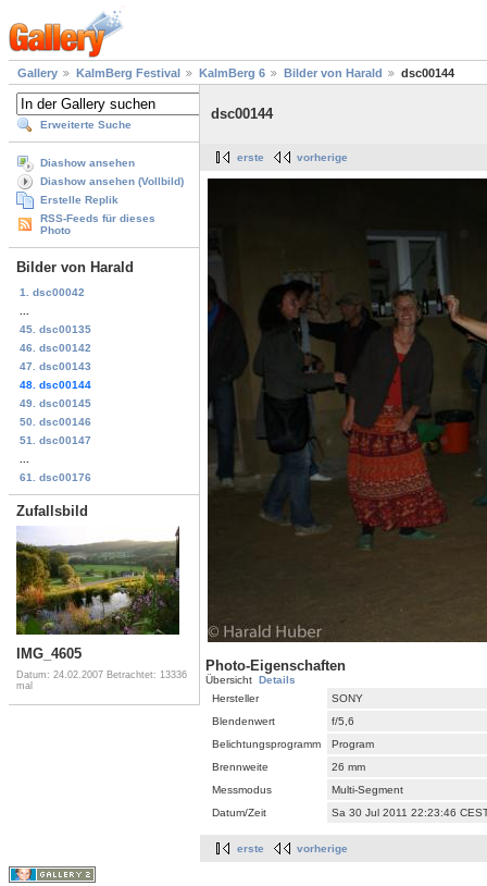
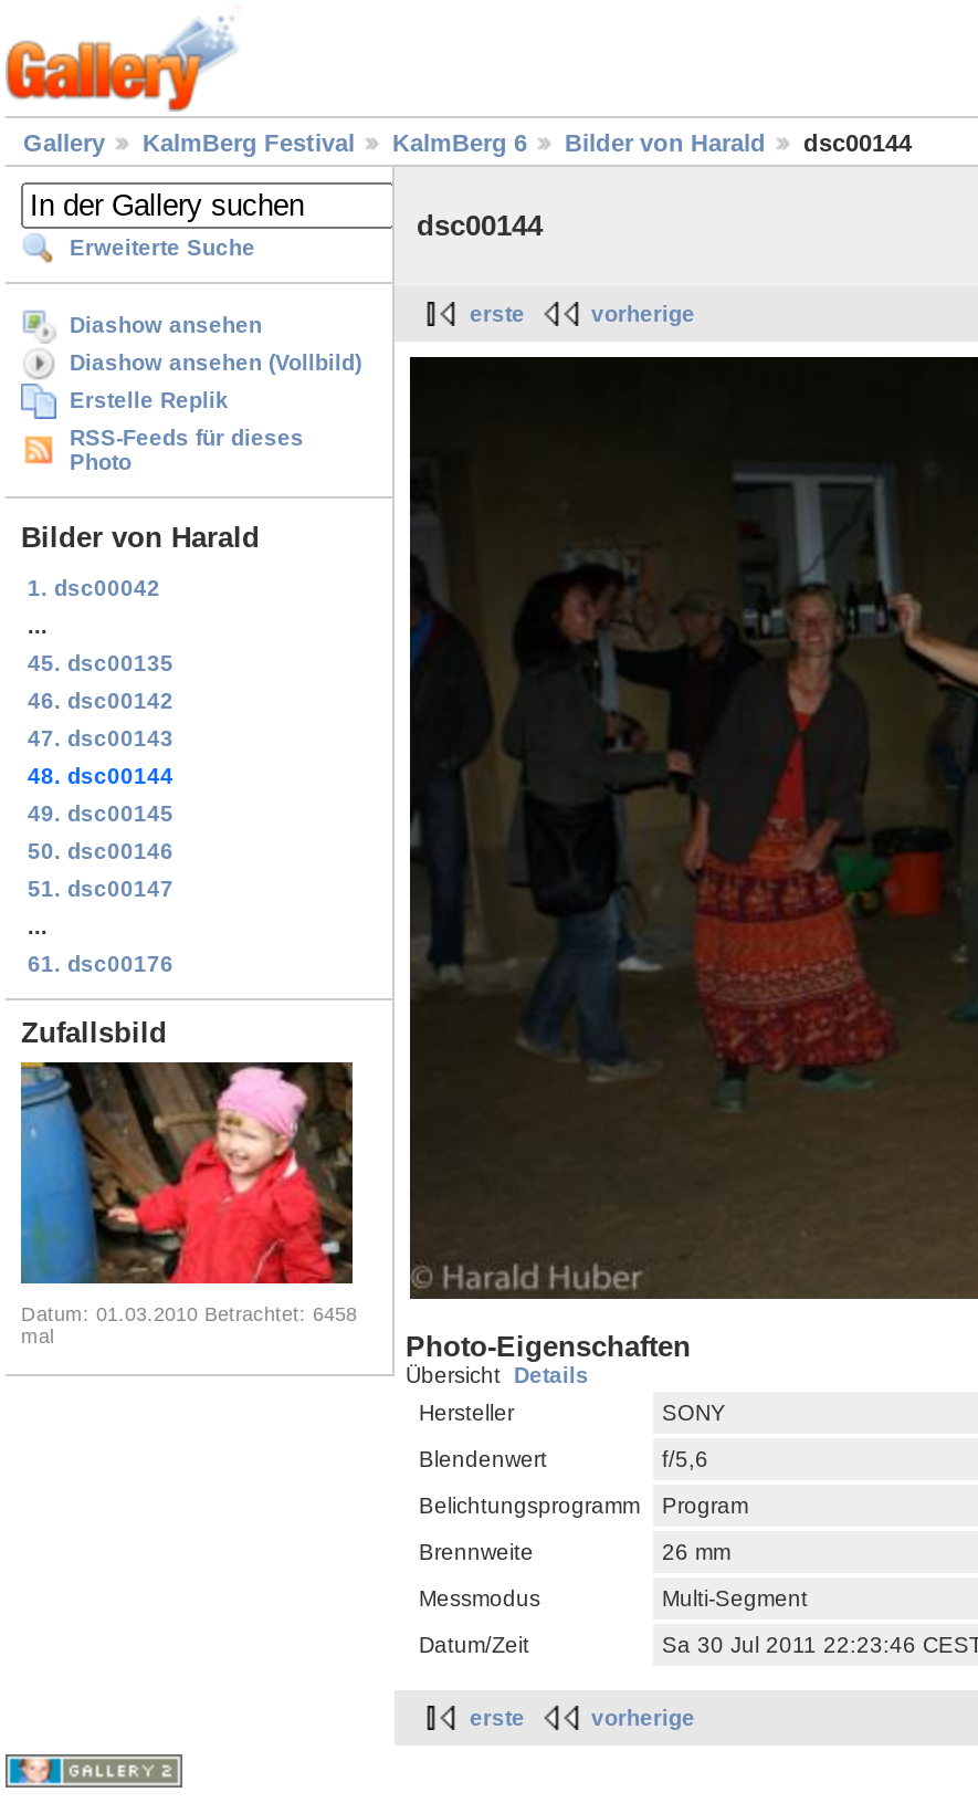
[15,526,187,680] [image] | IMG_4605 | Datum: 24.02.2007 Betrachtet: 13336 -> [19,1060,357,1325] [image] | Datum: 01.03.2010 Betrachtet: 6458
moved [16,680,33,691] -> [21,1325,54,1347]: mal

